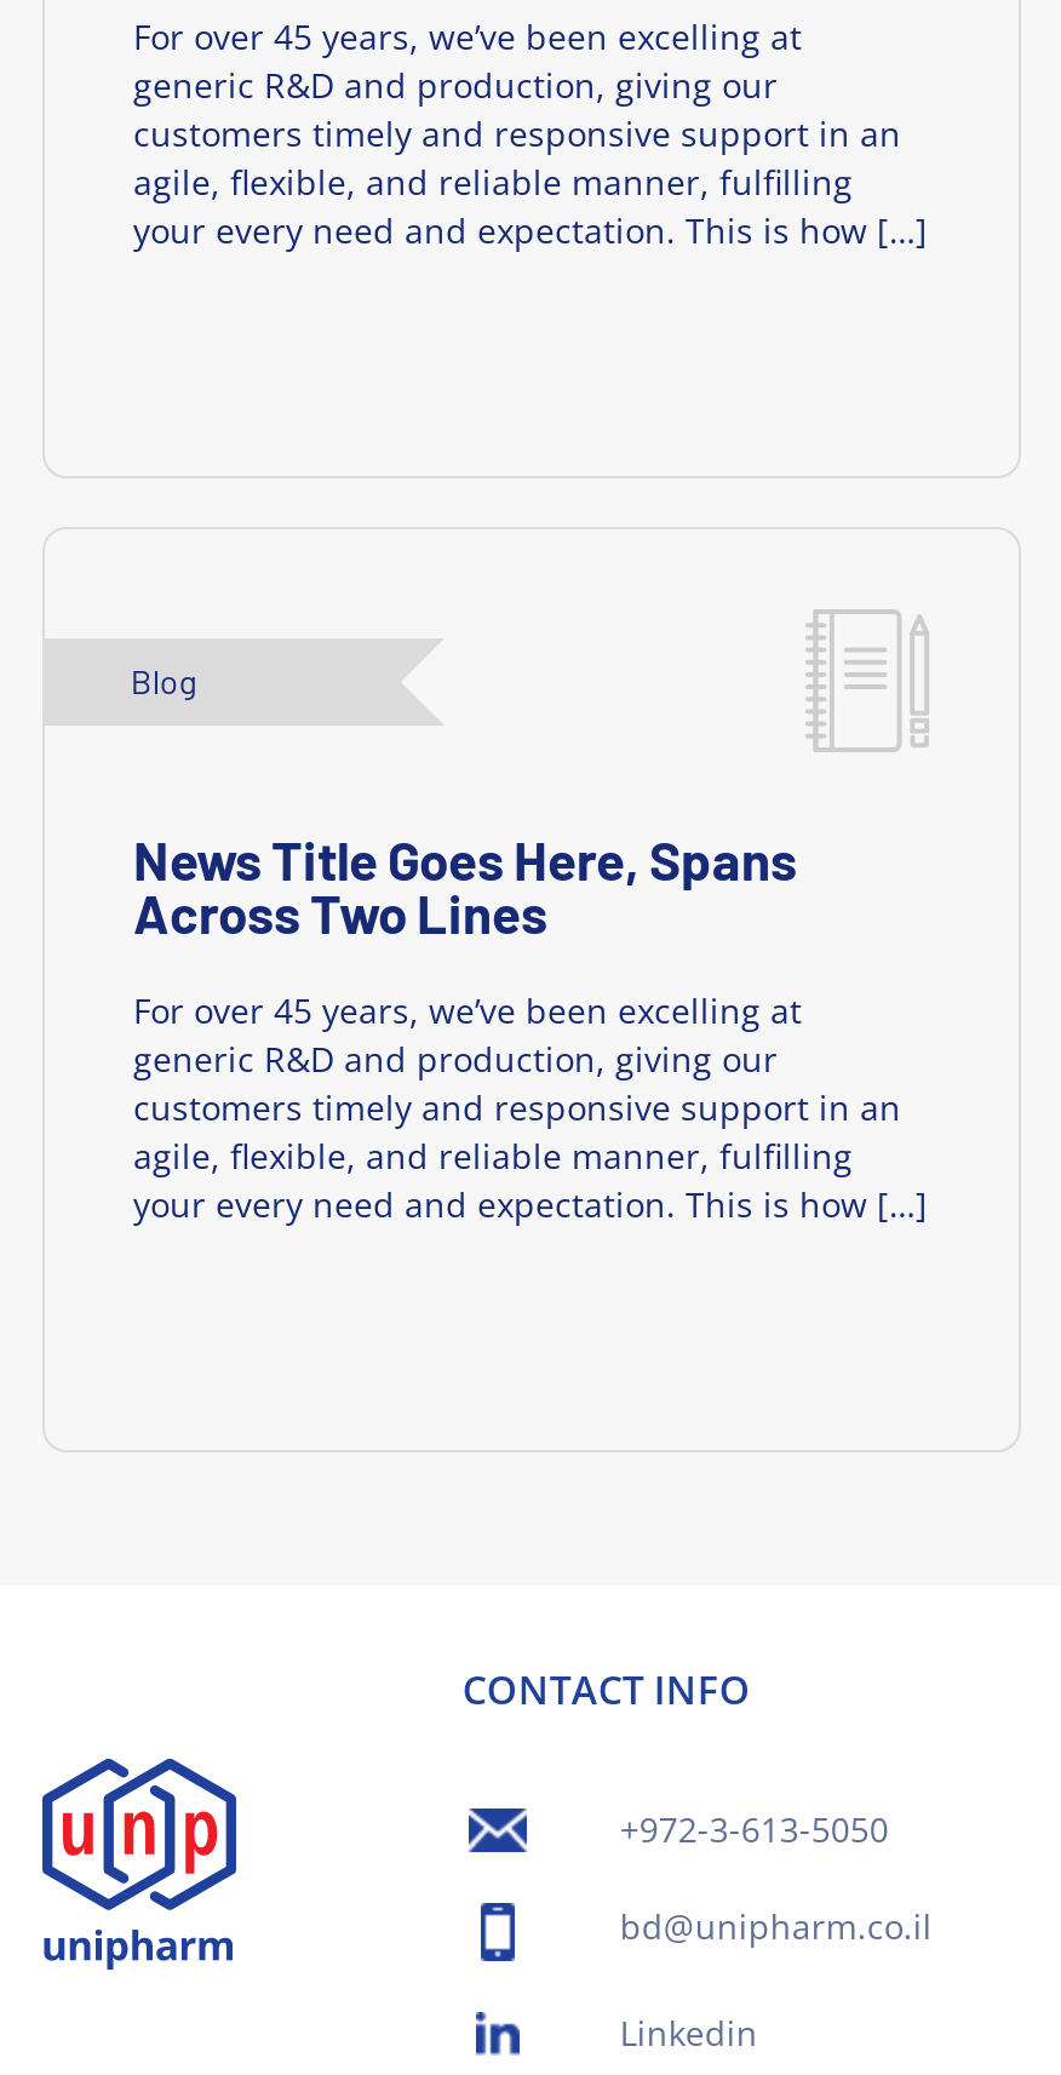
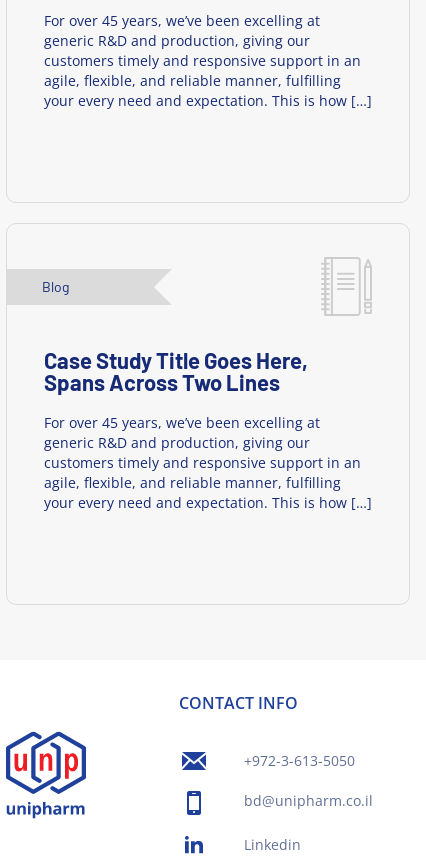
[133,828,797,944] News Title Goes Here, Spans | Across Two Lines -> [43,347,307,395] Case Study Title Goes Here, | Spans Across Two Lines

